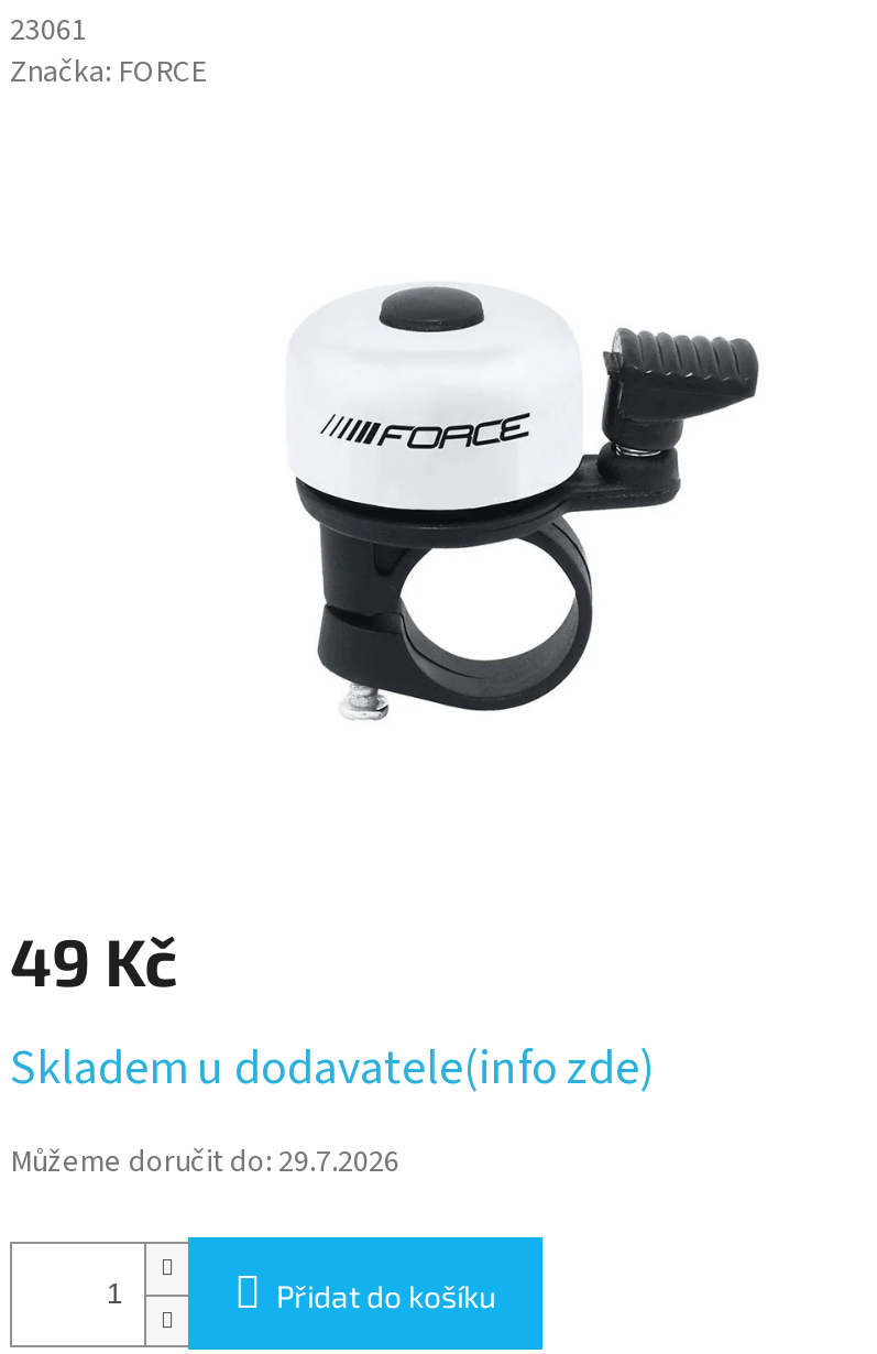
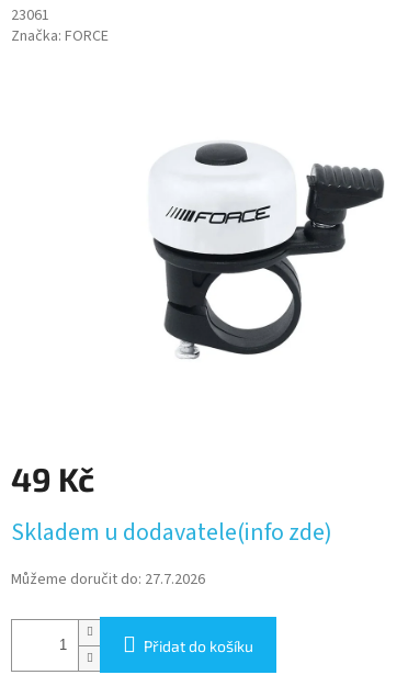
[10,1141,399,1185] Můžeme doručit do: 29.7.2026 -> [11,569,205,591] Můžeme doručit do: 27.7.2026

